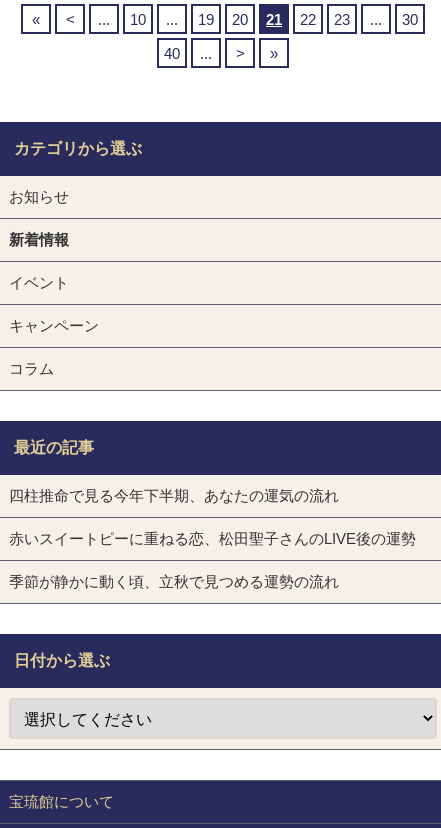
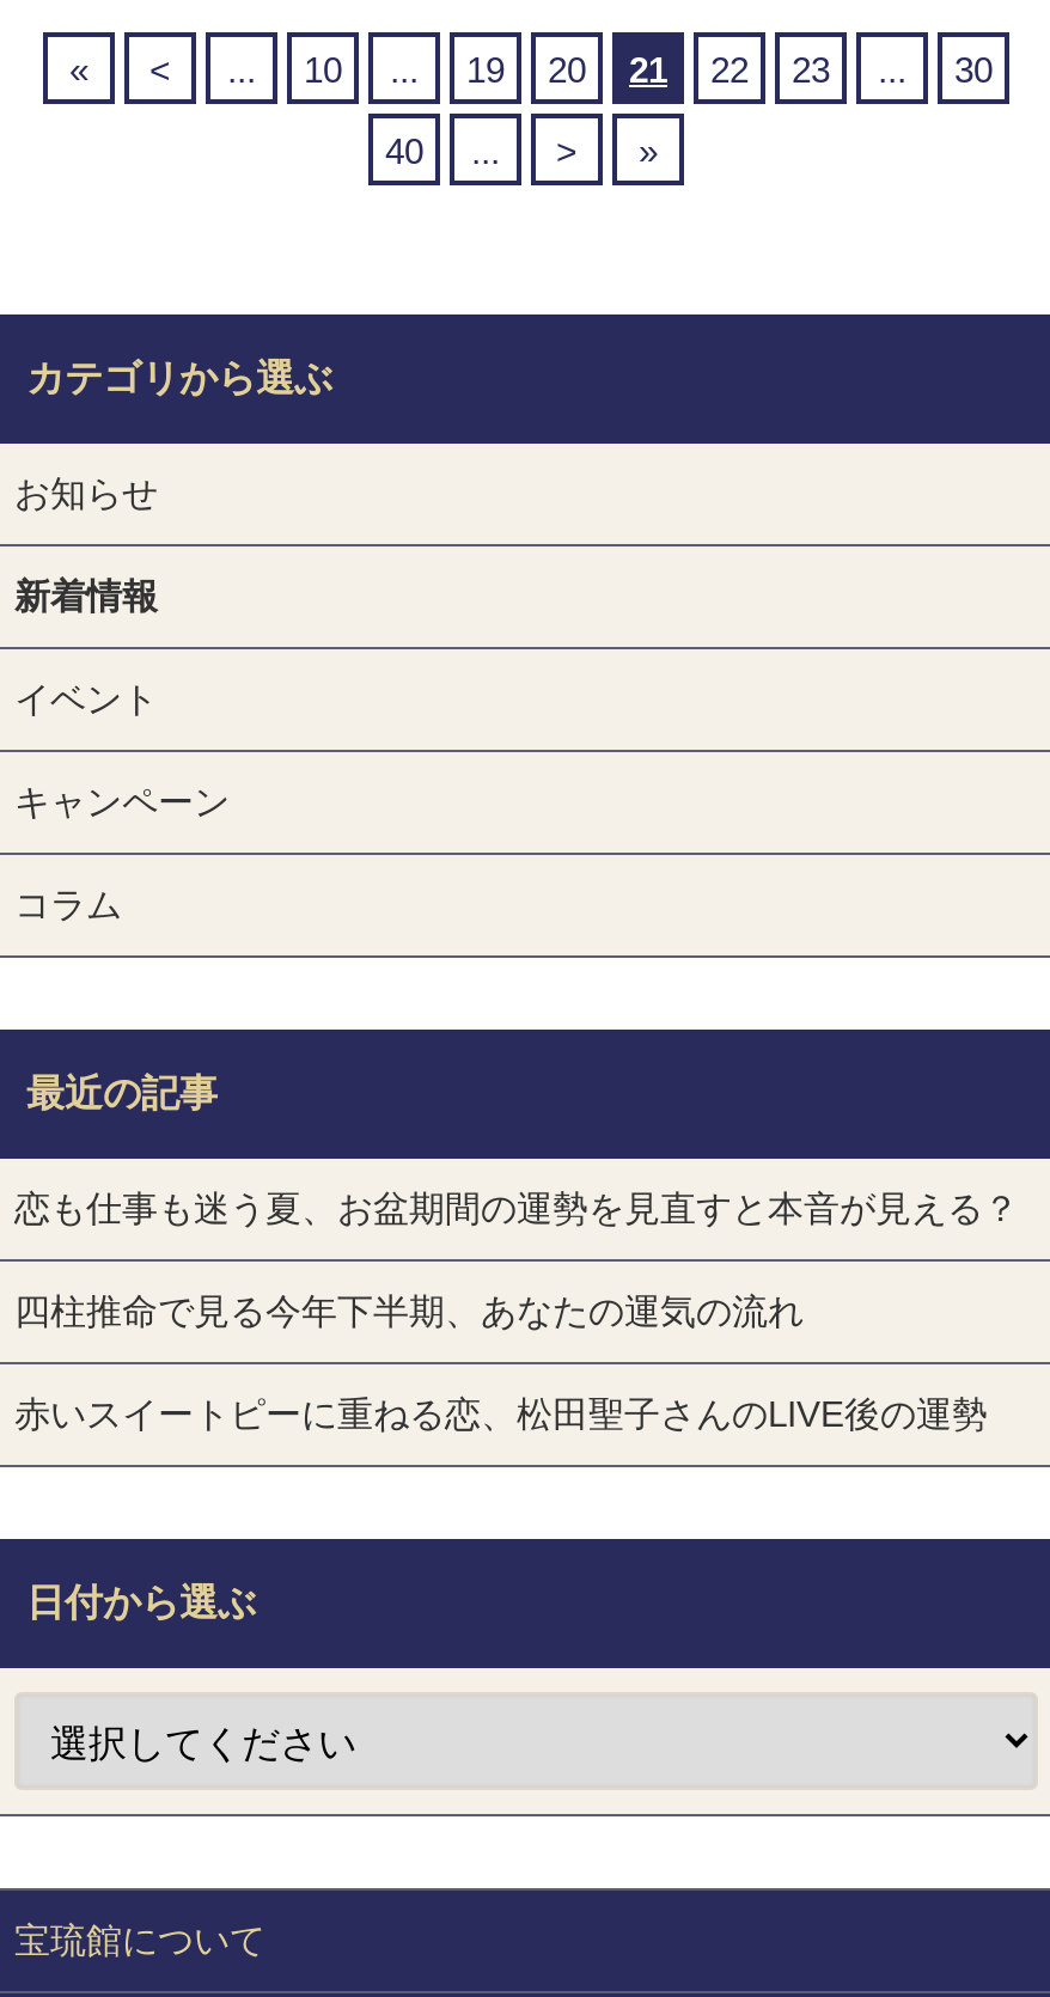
none -> [14,1188,1019,1229] 恋も仕事も迷う夏、お盆期間の運勢を見直すと本音が見える？
moved [9,487,416,547] -> [14,1291,988,1434]: 四柱推命で見る今年下半期、あなたの運気の流れ | 赤いスイートピーに重ねる恋、松田聖子さんのLIVE後の運勢
[9,573,339,590] 季節が静かに動く頃、立秋で見つめる運勢の流れ -> none

